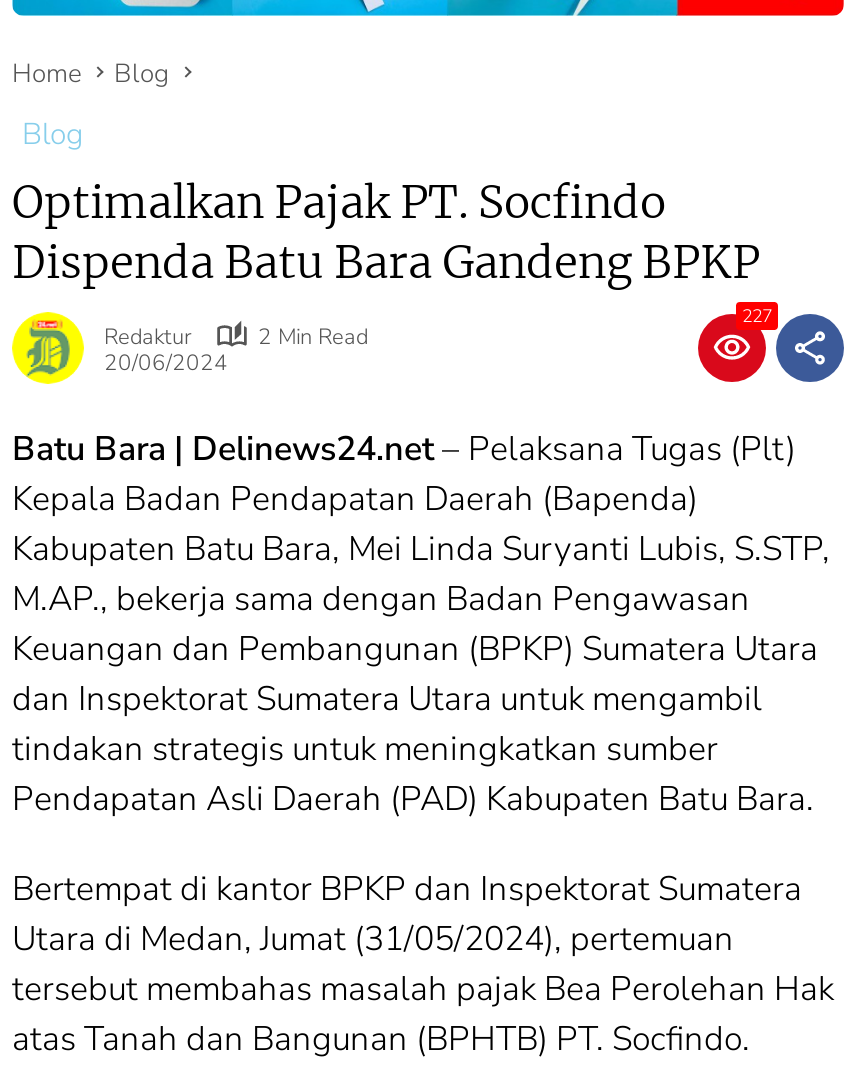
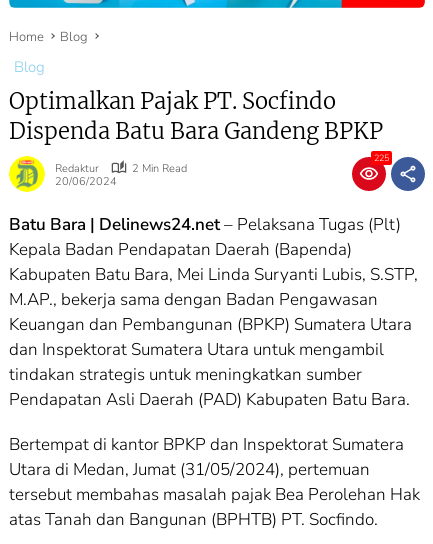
[742,303,772,327] 227 -> [374,151,389,163] 225

